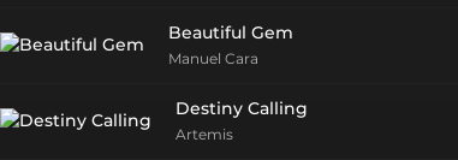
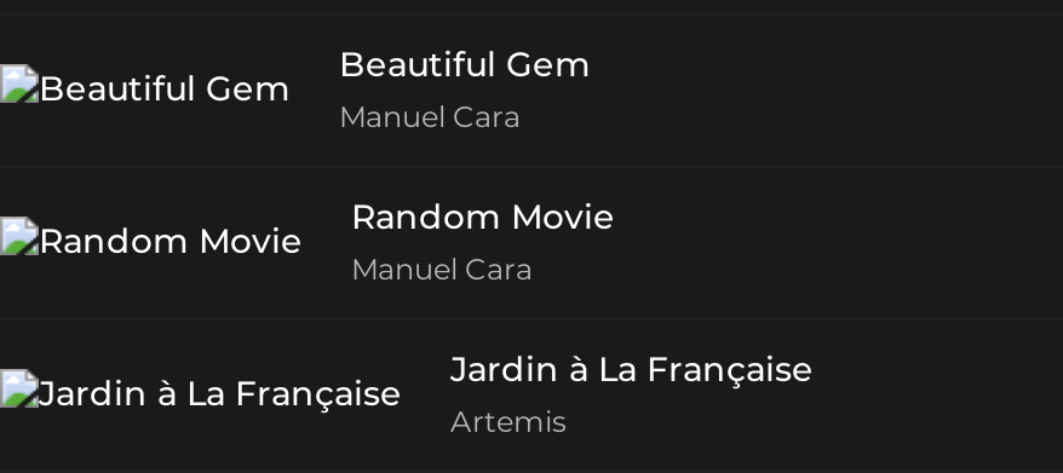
[176,97,308,118] Destiny Calling -> [351,194,814,390] Random Movie | Manuel Cara | Jardin à La Française

